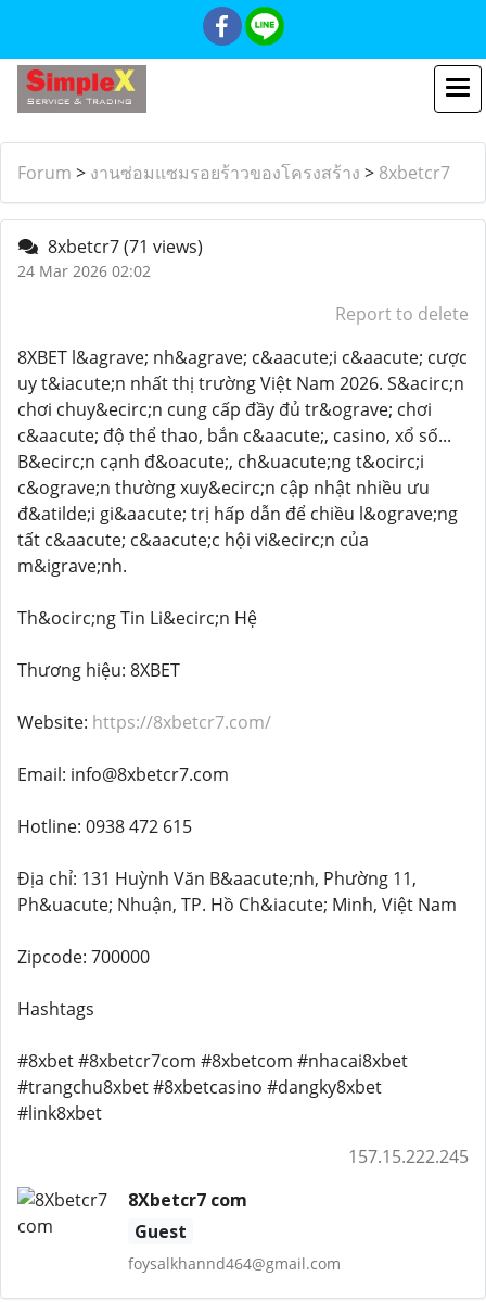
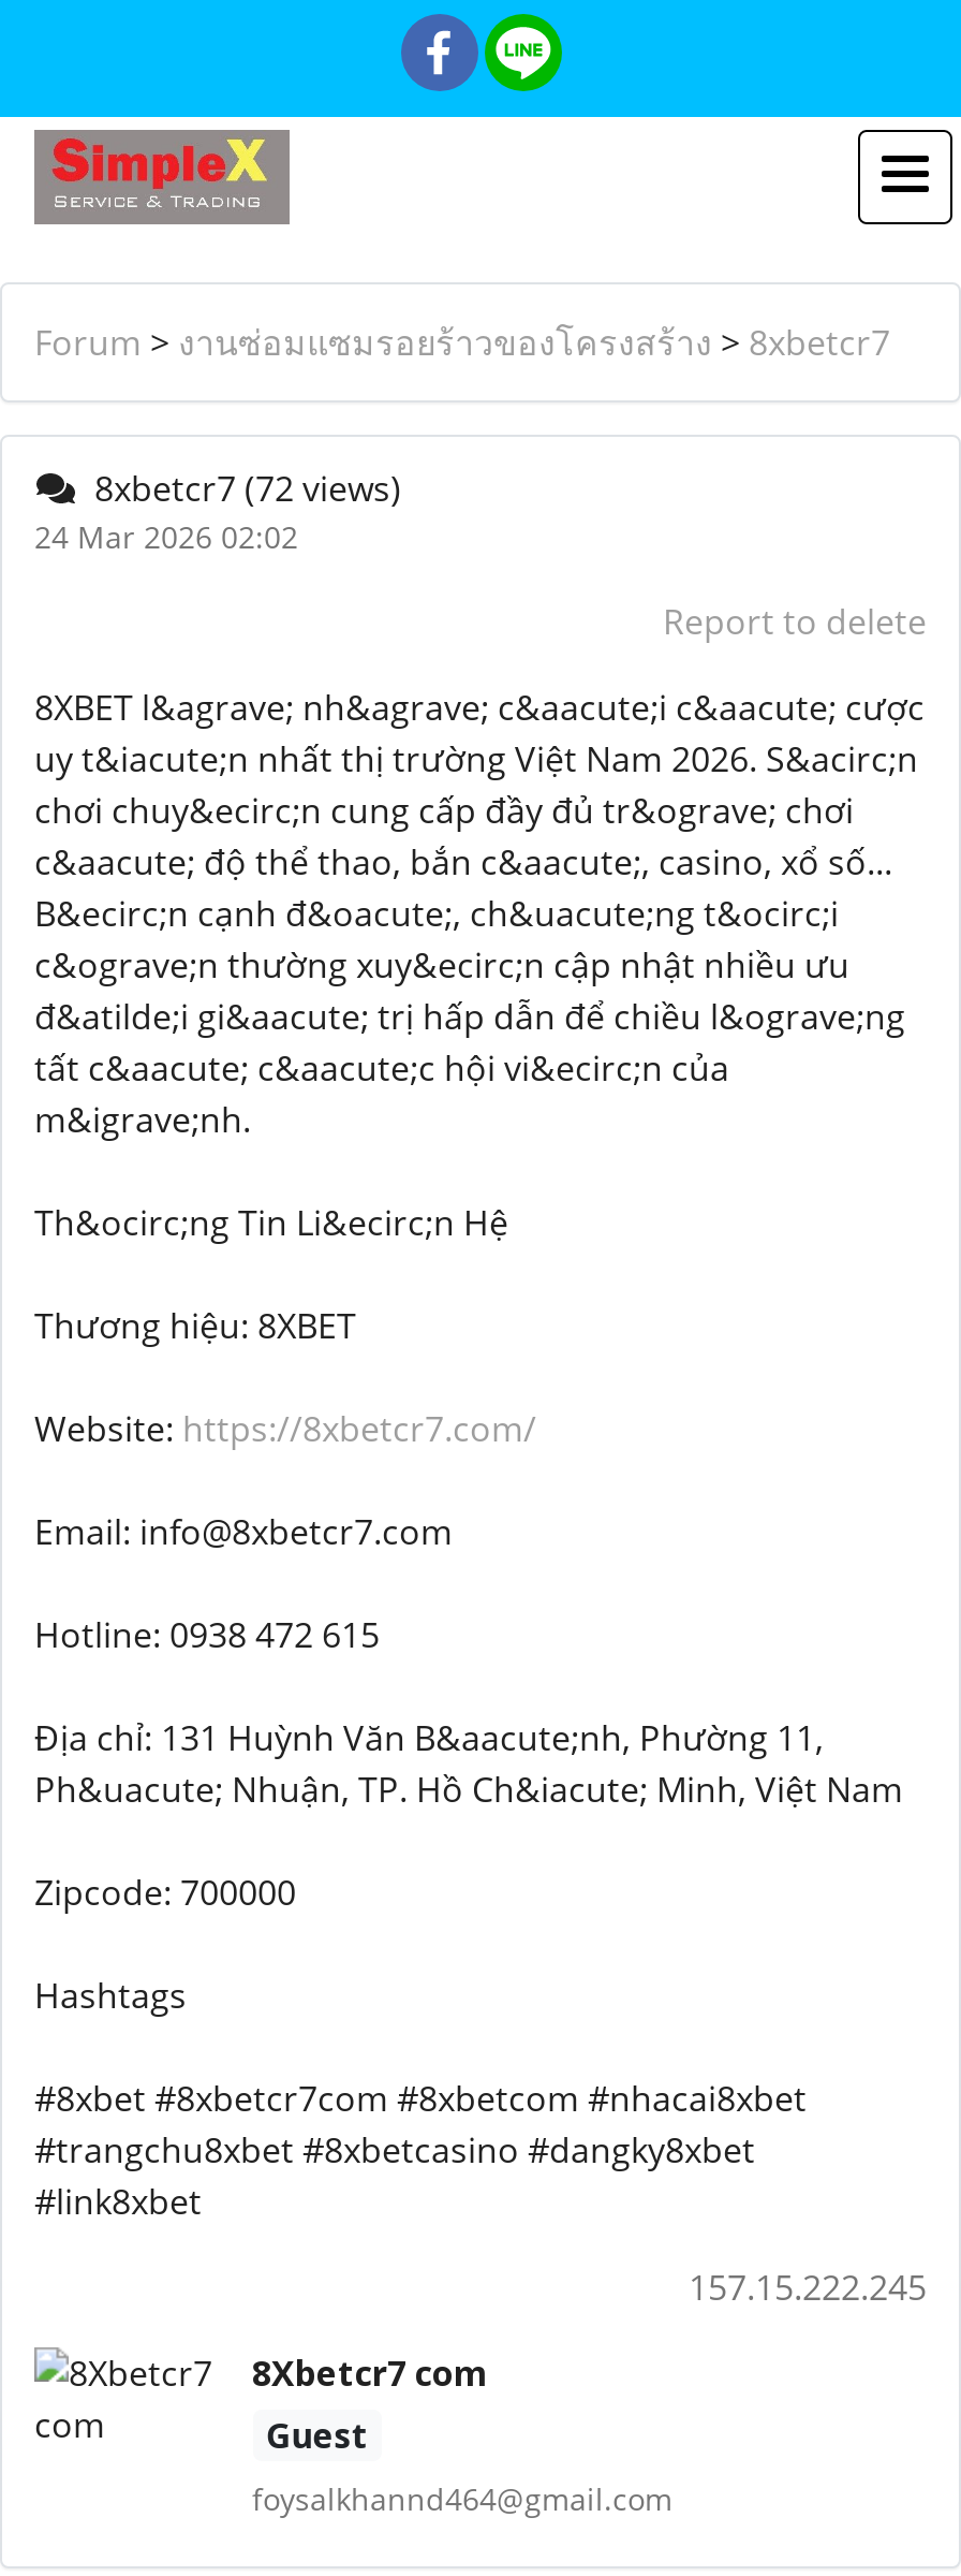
[39,235,203,258] 8xbetcr7 (71 views) -> [77,465,401,512] 8xbetcr7 (72 views)

